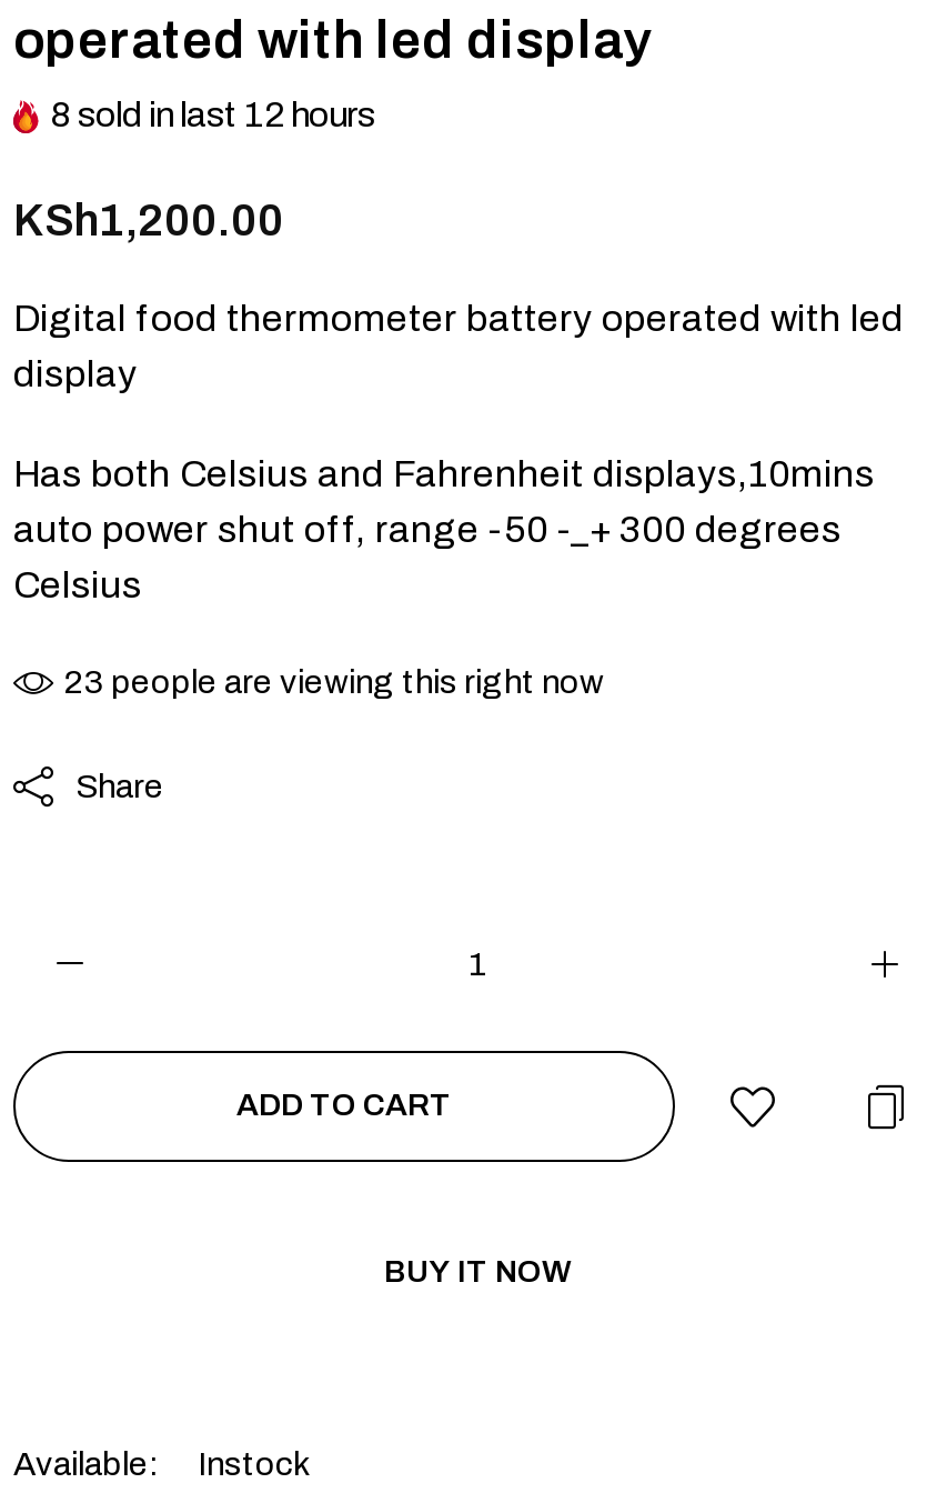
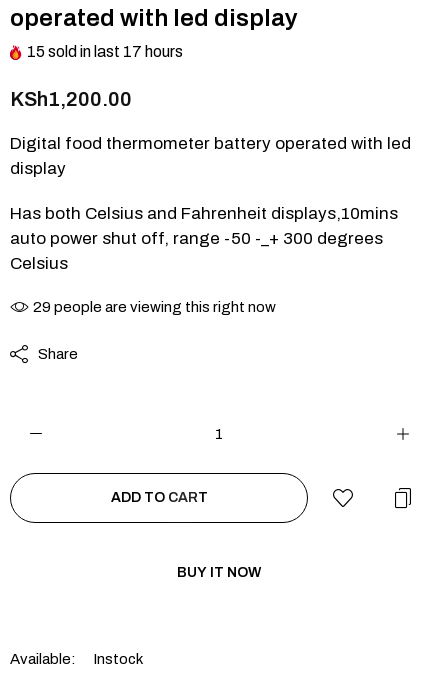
[51,96,375,134] 8 sold in last 12 hours -> [27,43,183,60] 15 sold in last 17 hours
[64,665,604,700] 23 people are viewing this right now -> [33,299,276,315] 29 people are viewing this right now

